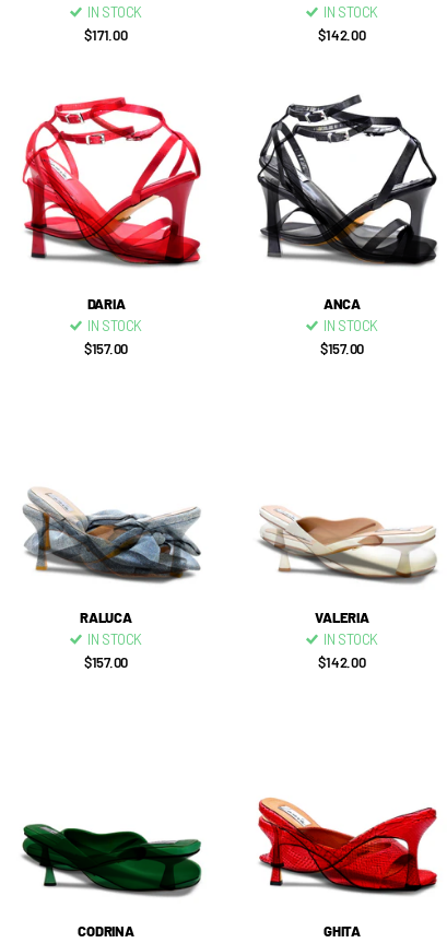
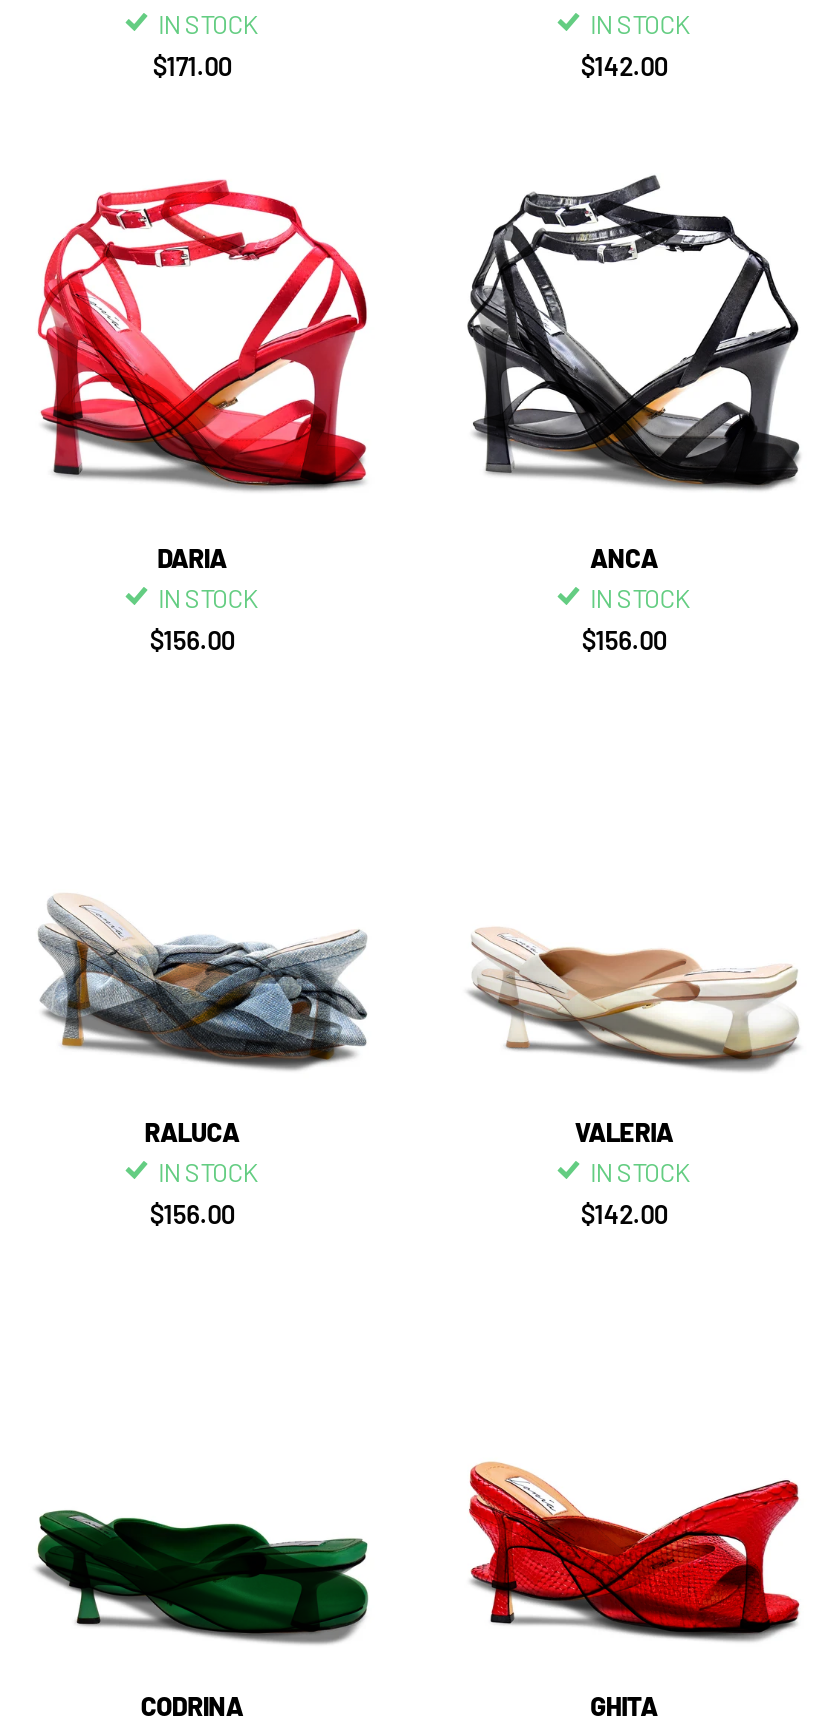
[84,340,128,358] $157.00 -> [150,623,234,655] $156.00
[320,340,364,358] $157.00 -> [582,623,666,655] $156.00
[84,654,128,671] $157.00 -> [150,1197,234,1229] $156.00

